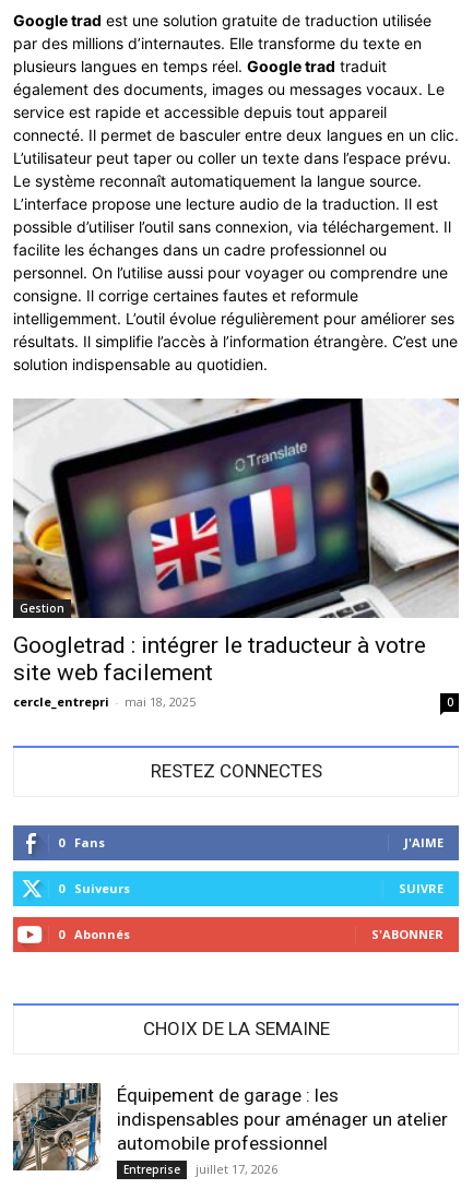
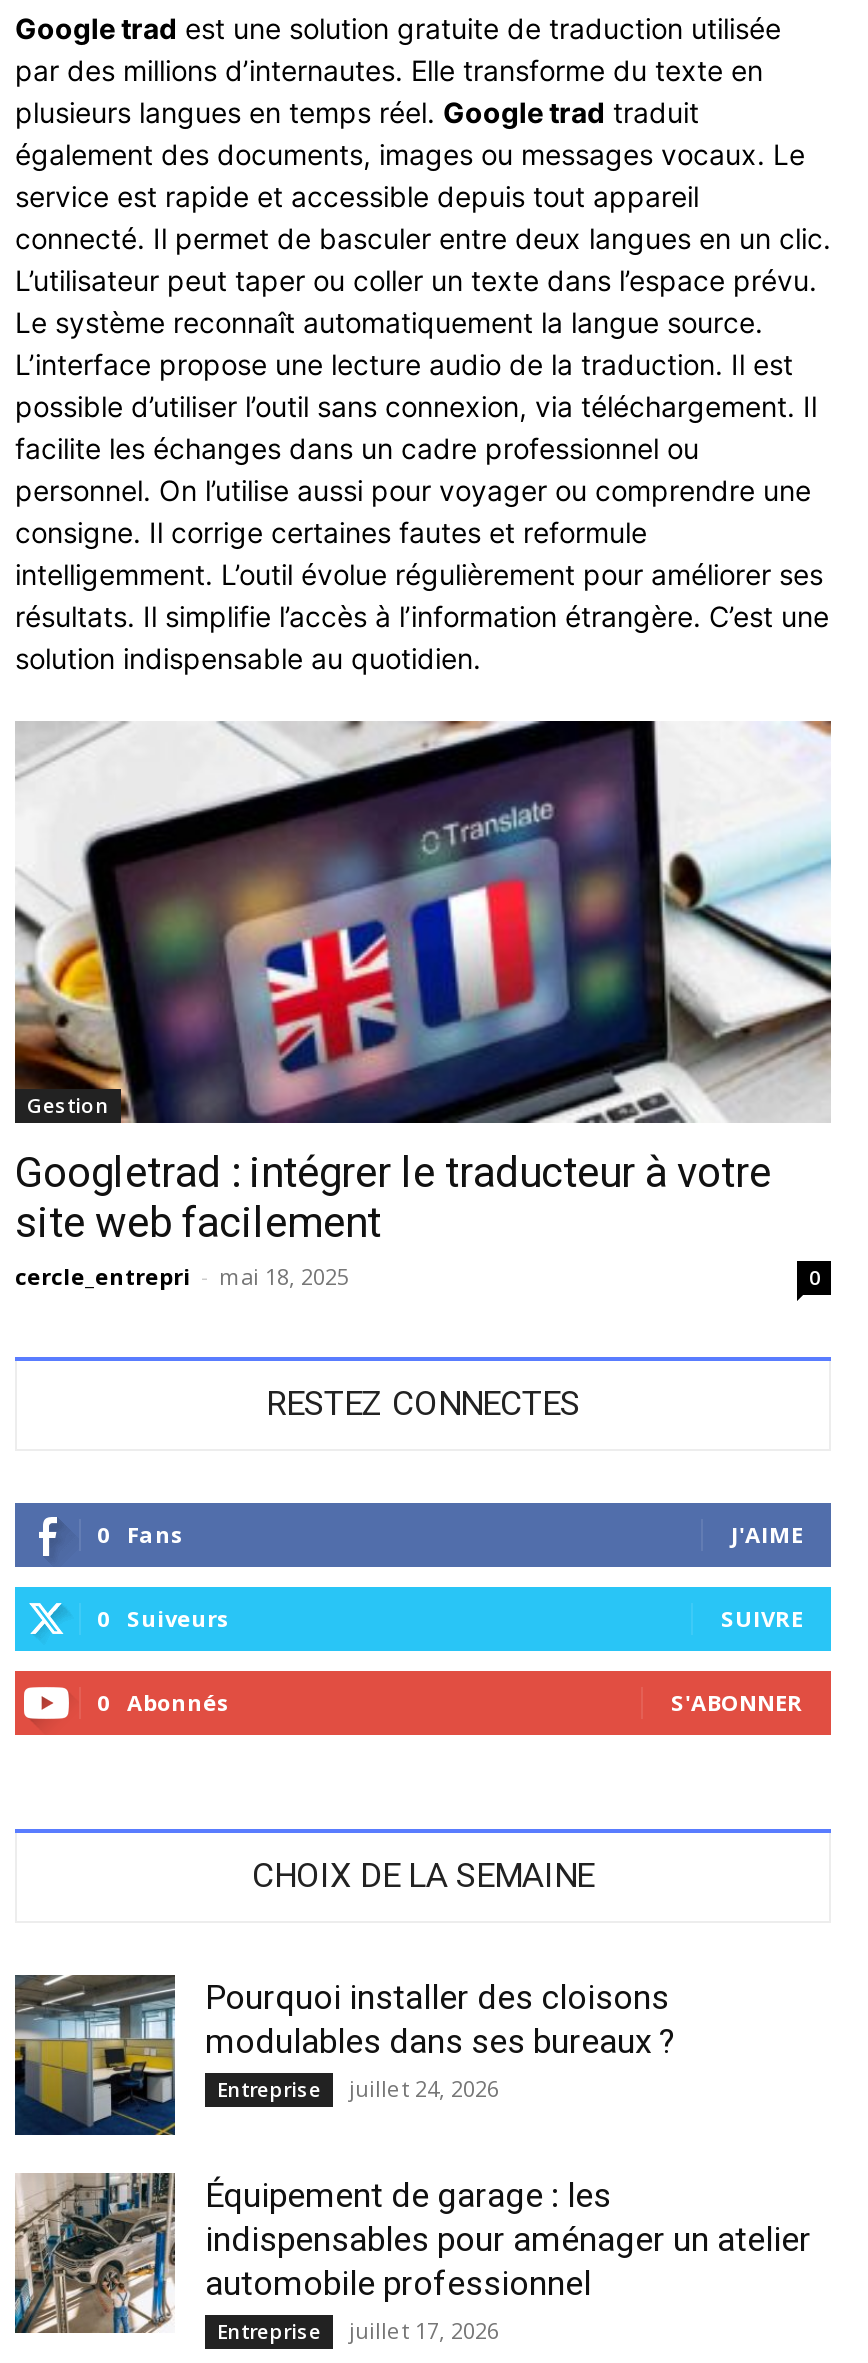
none -> [13,1975,675,2137] [image] | Pourquoi installer des cloisons | modulables dans ses bureaux ? | Entreprise | juillet 24, 2026

